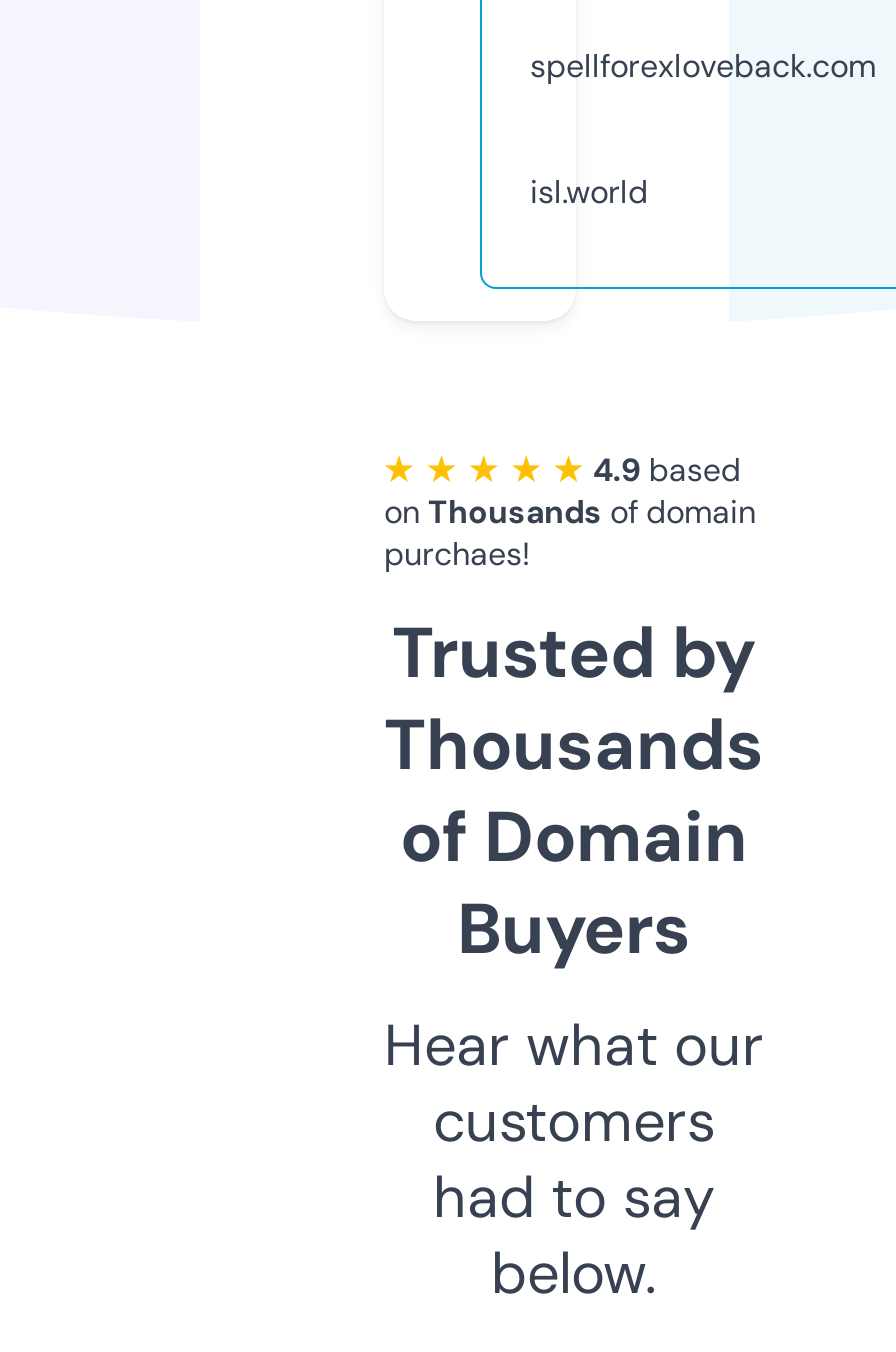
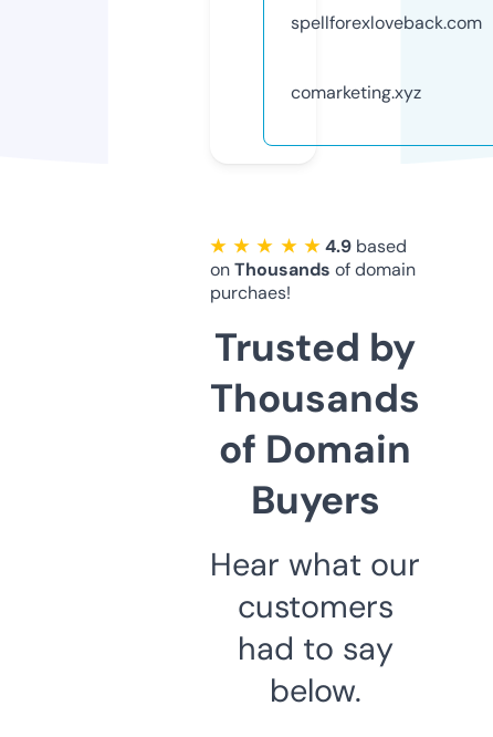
[530,171,648,213] isl.world -> [291,81,421,104] comarketing.xyz

